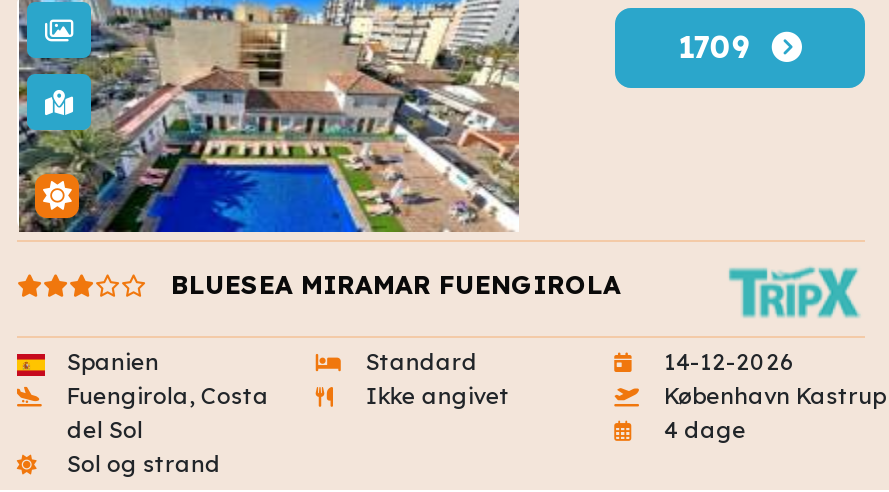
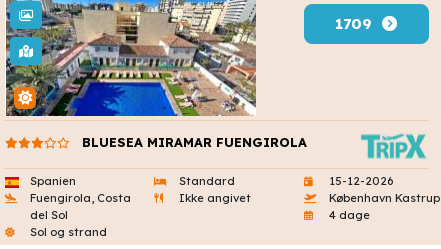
[664,349,792,377] 14-12-2026 -> [328,174,392,188] 15-12-2026

